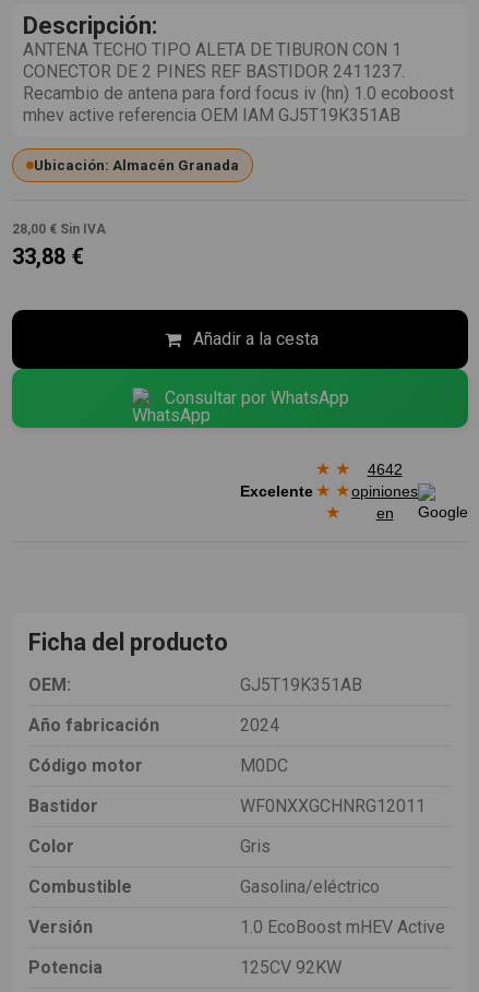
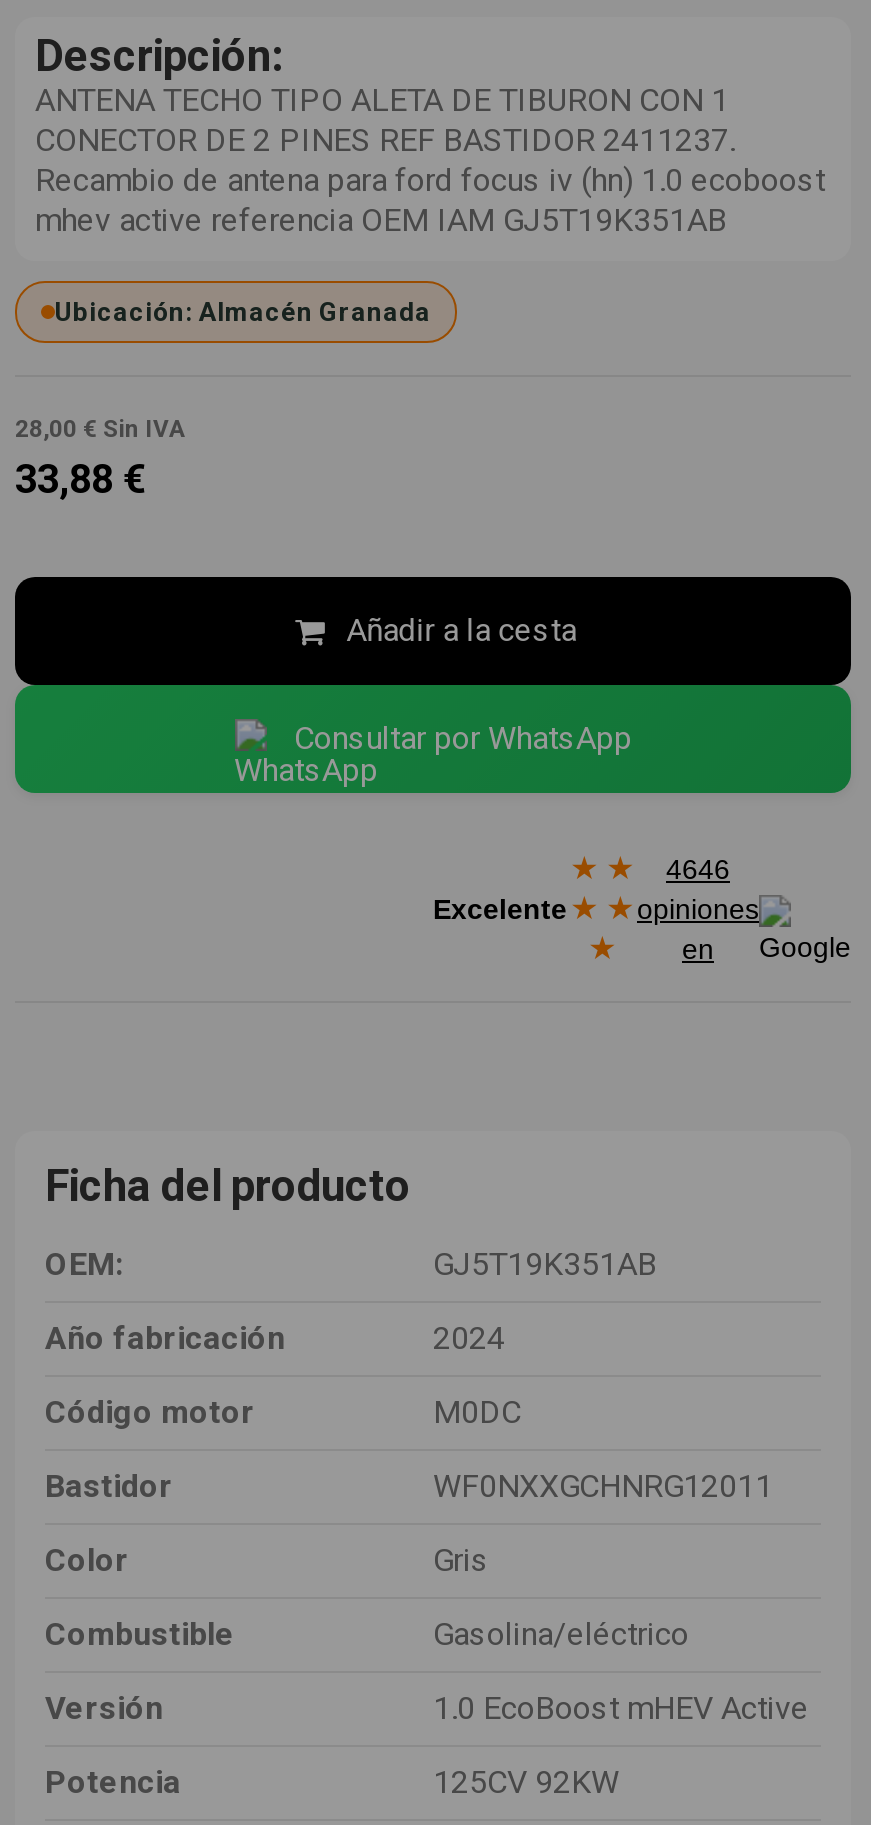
[367,461,402,478] 4642 -> [666,853,730,885] 4646

